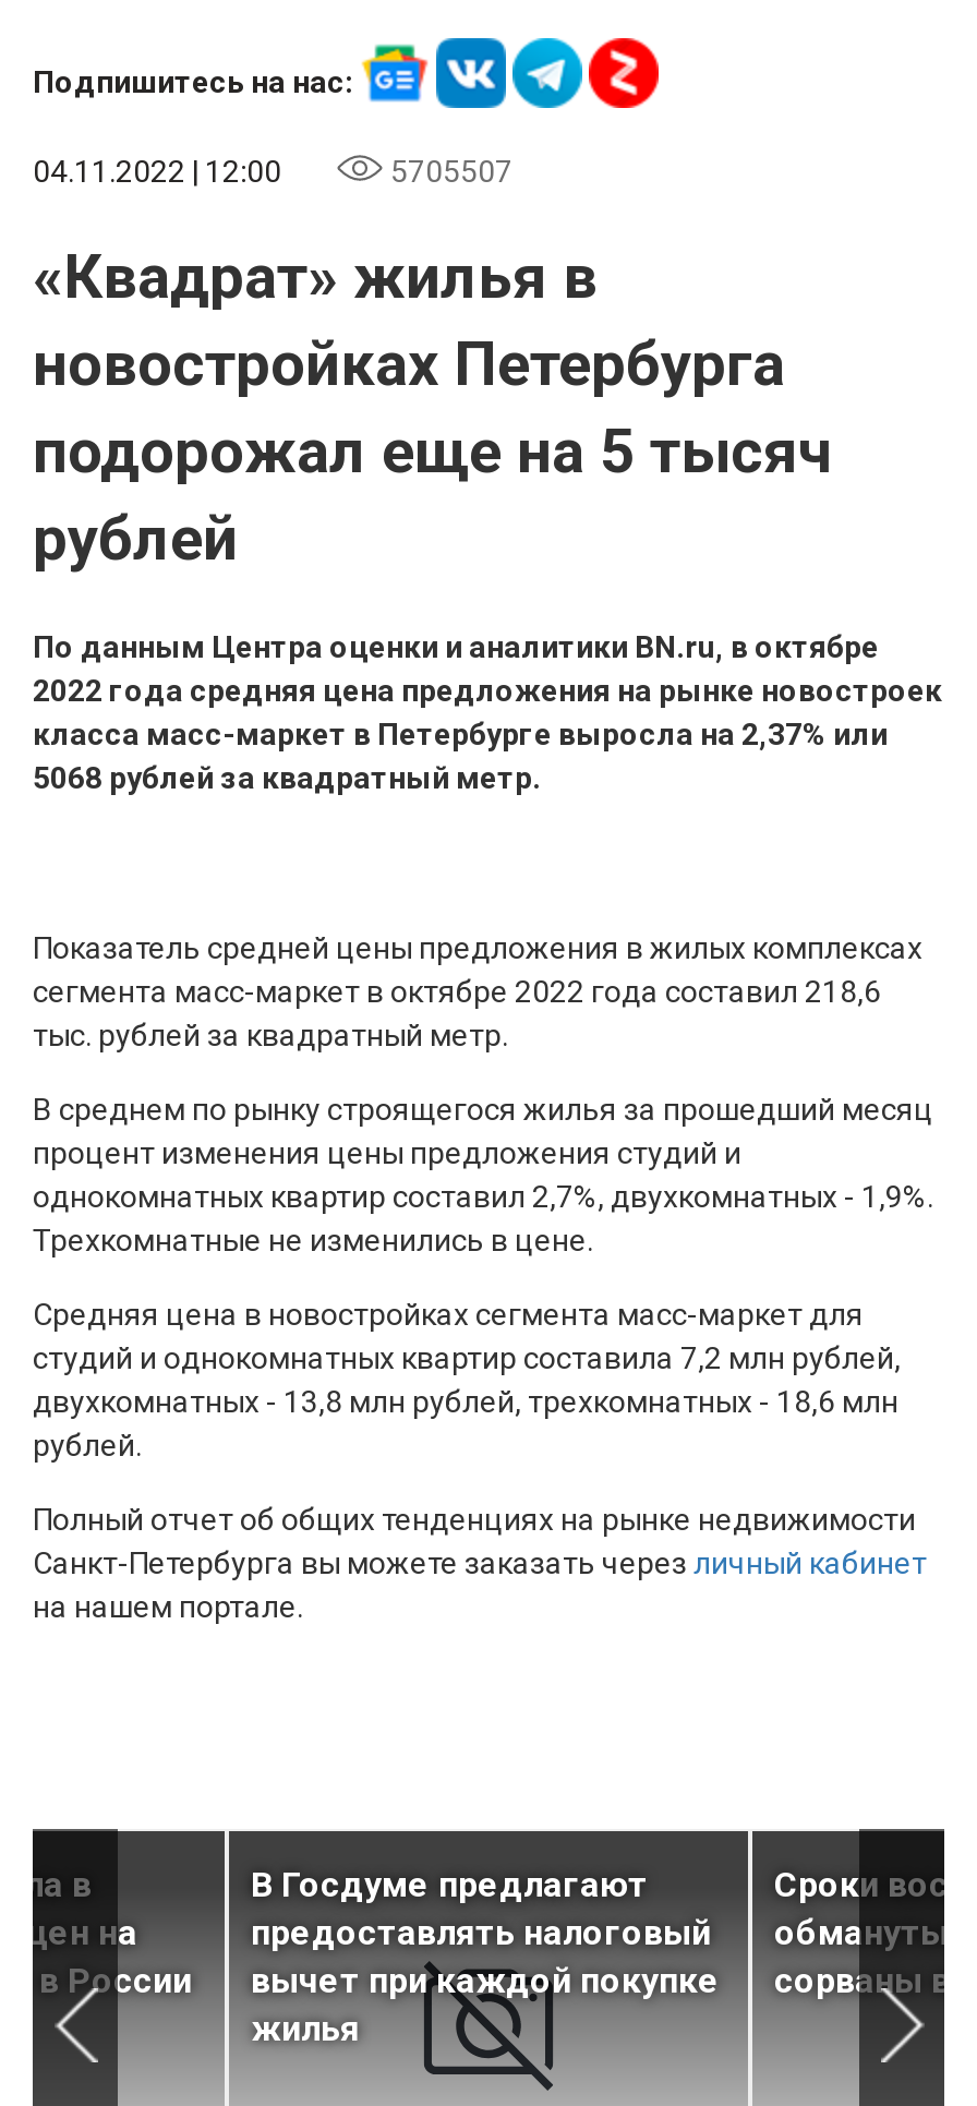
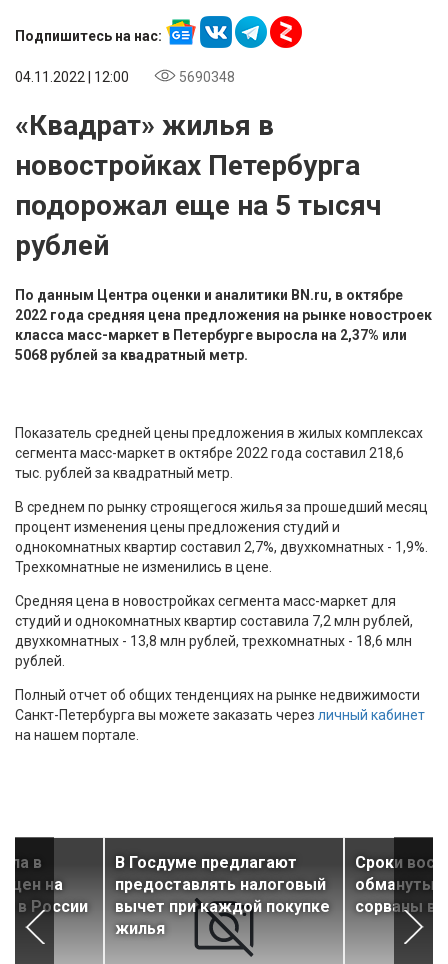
[390,154,512,189] 5705507 -> [179,69,235,85] 5690348

